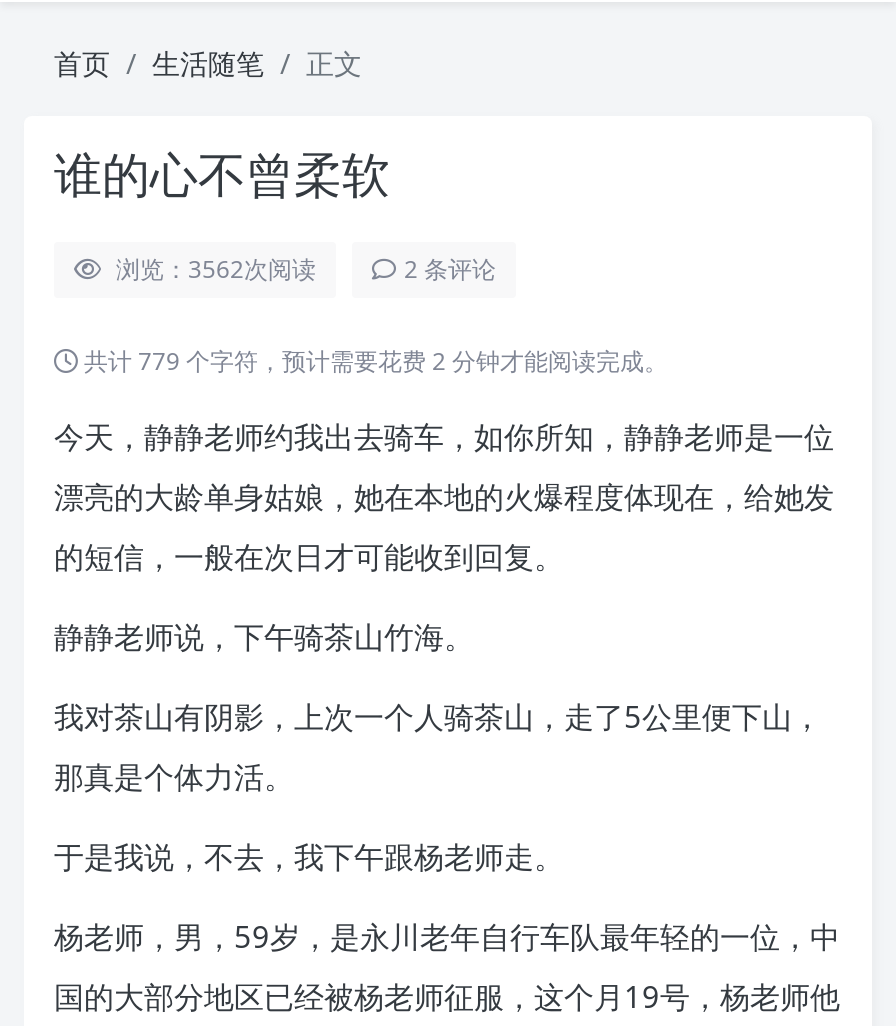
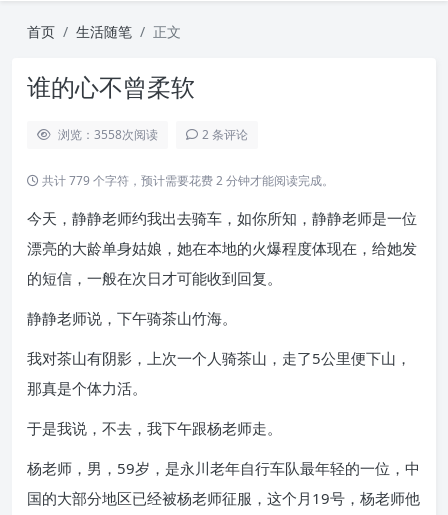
[116,252,316,286] 浏览：3562次阅读 -> [58,126,158,143] 浏览：3558次阅读

